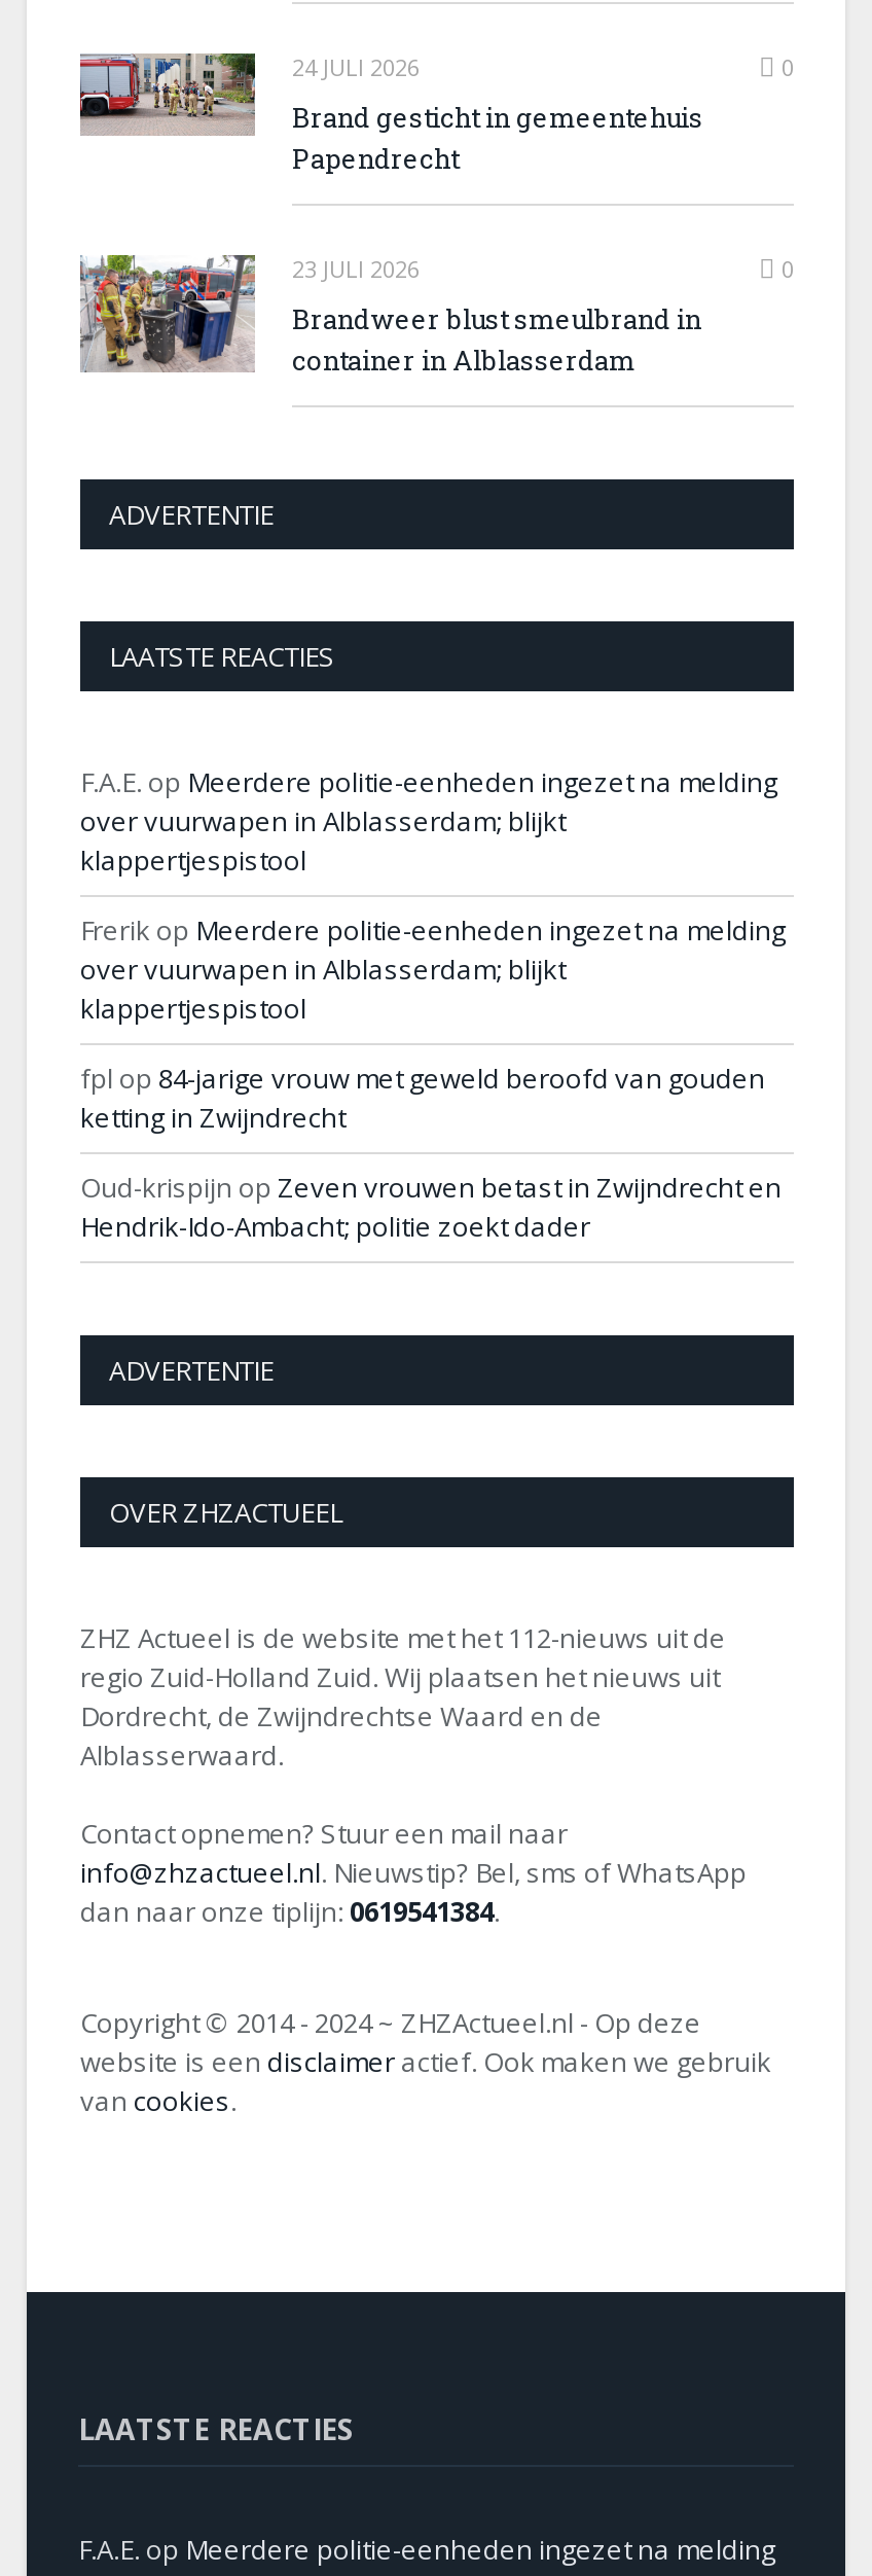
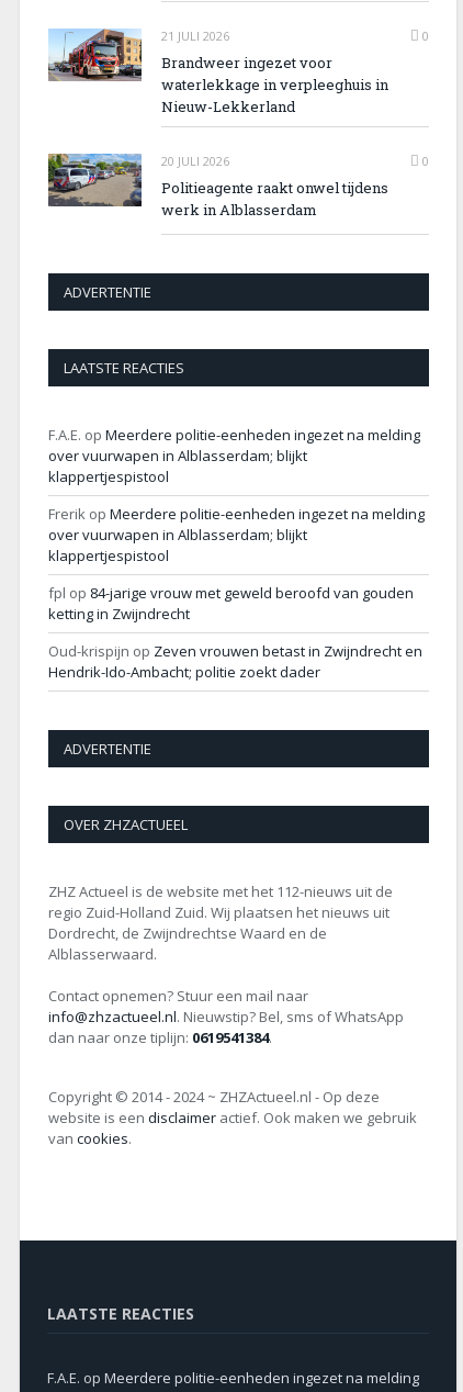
[78,51,420,136] [image] | 24 JULI 2026 -> [48,28,229,82] [image] | 21 JULI 2026
[292,99,703,178] Brand gesticht in gemeentehuis | Papendrecht -> [161,53,388,117] Brandweer ingezet voor | waterlekkage in verpleeghuis in | Nieuw-Lekkerland
[80,253,420,374] [image] | 23 JULI 2026 -> [47,153,229,216] [image] | 20 JULI 2026
[292,301,701,379] Brandweer blust smeulbrand in | container in Alblasserdam -> [161,178,388,220] Politieagente raakt onwel tijdens | werk in Alblasserdam

